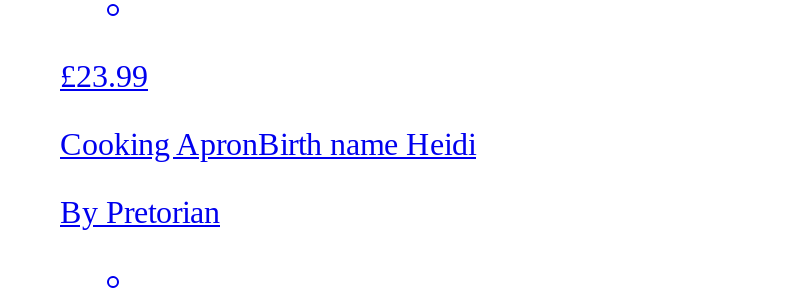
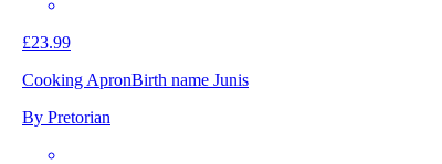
[60,127,476,161] Cooking ApronBirth name Heidi -> [22,70,249,89] Cooking ApronBirth name Junis

